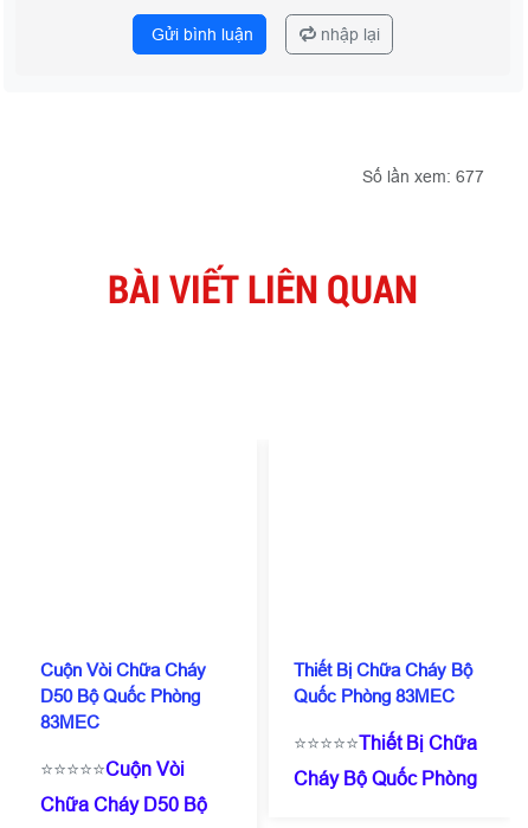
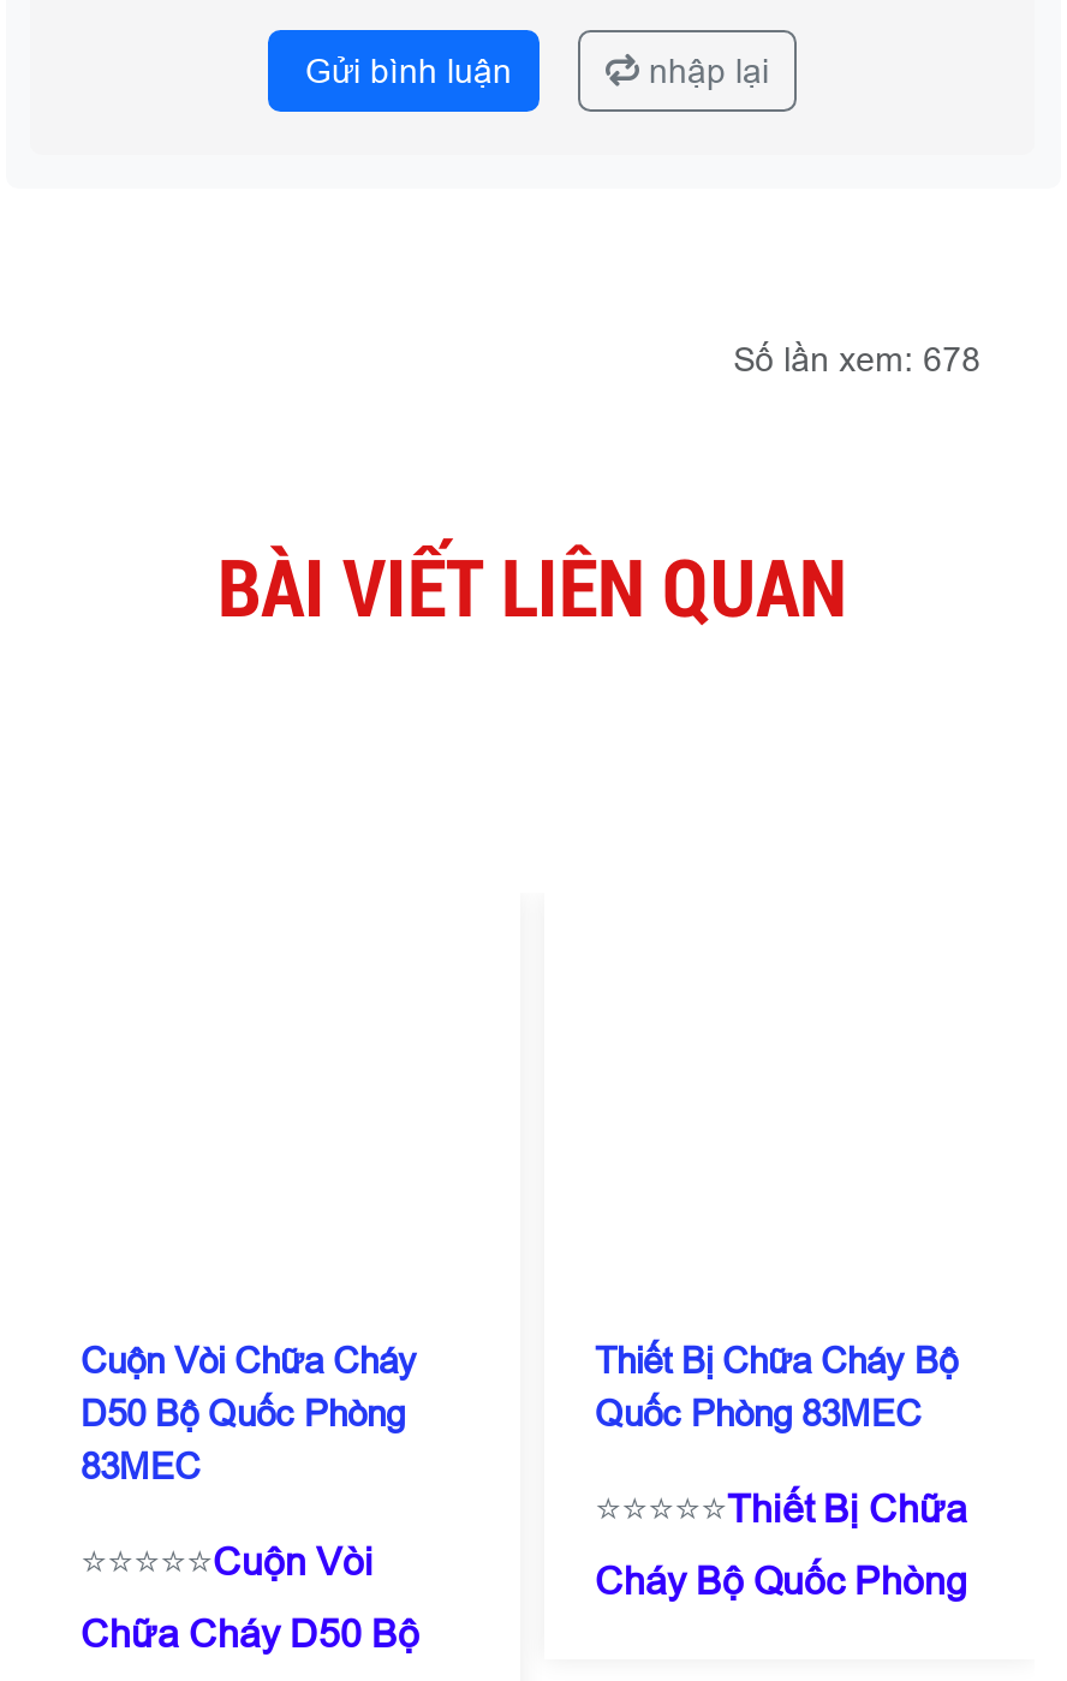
[362,167,484,186] Số lần xem: 677 -> [733,341,981,379] Số lần xem: 678

